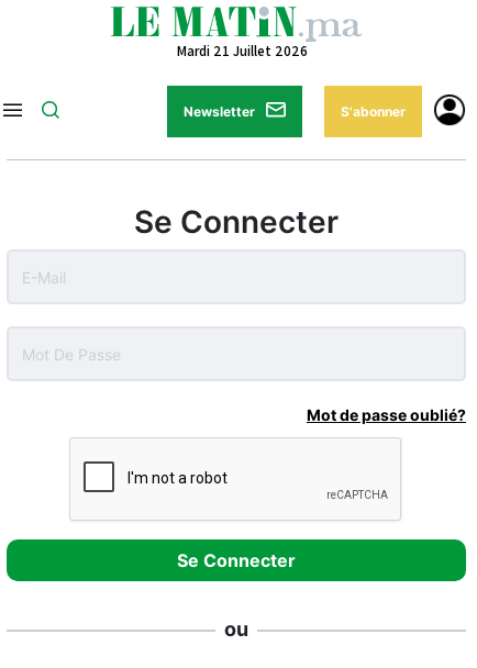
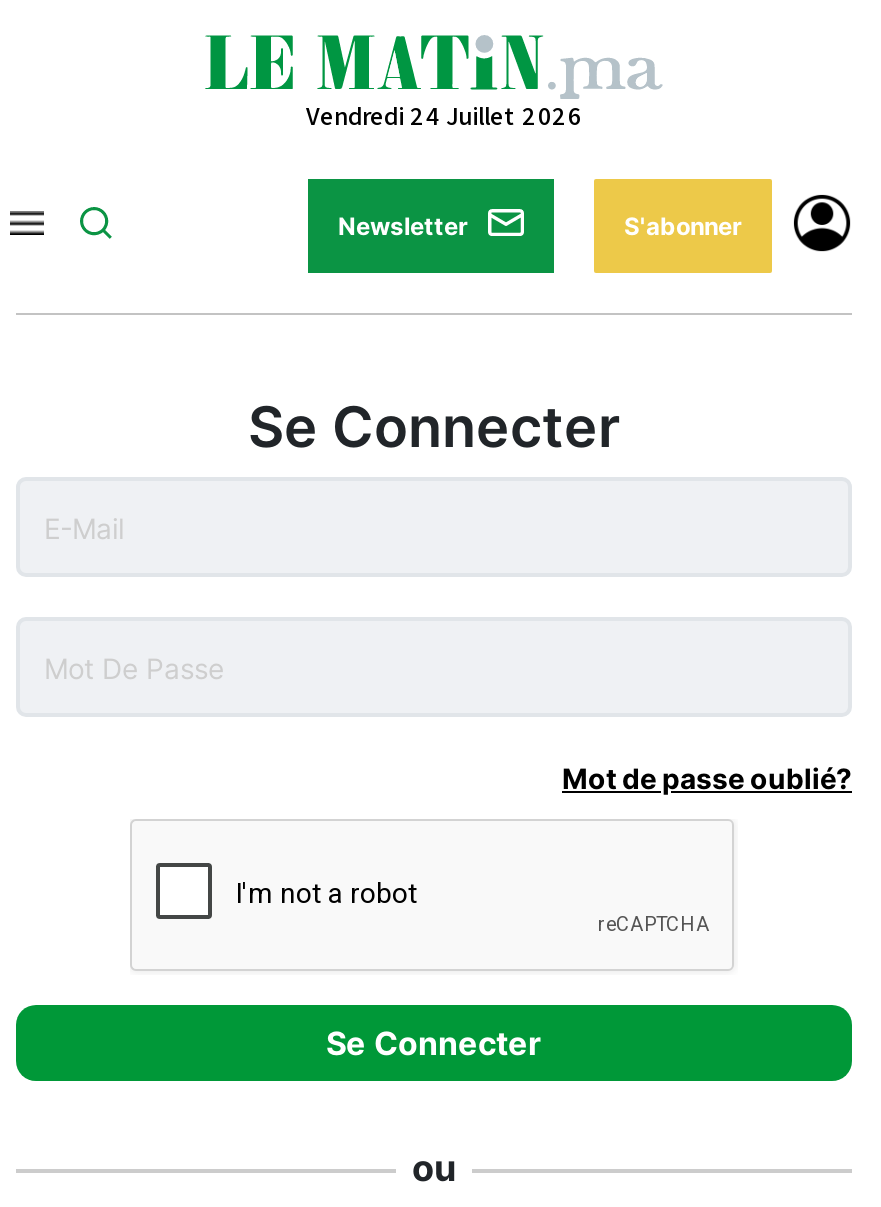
[176,42,307,60] Mardi 21 Juillet 2026 -> [306,99,582,133] Vendredi 24 Juillet 2026

